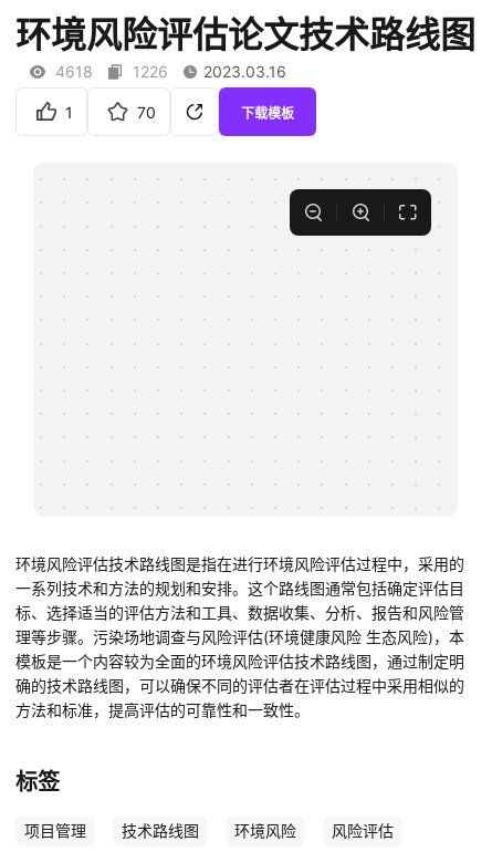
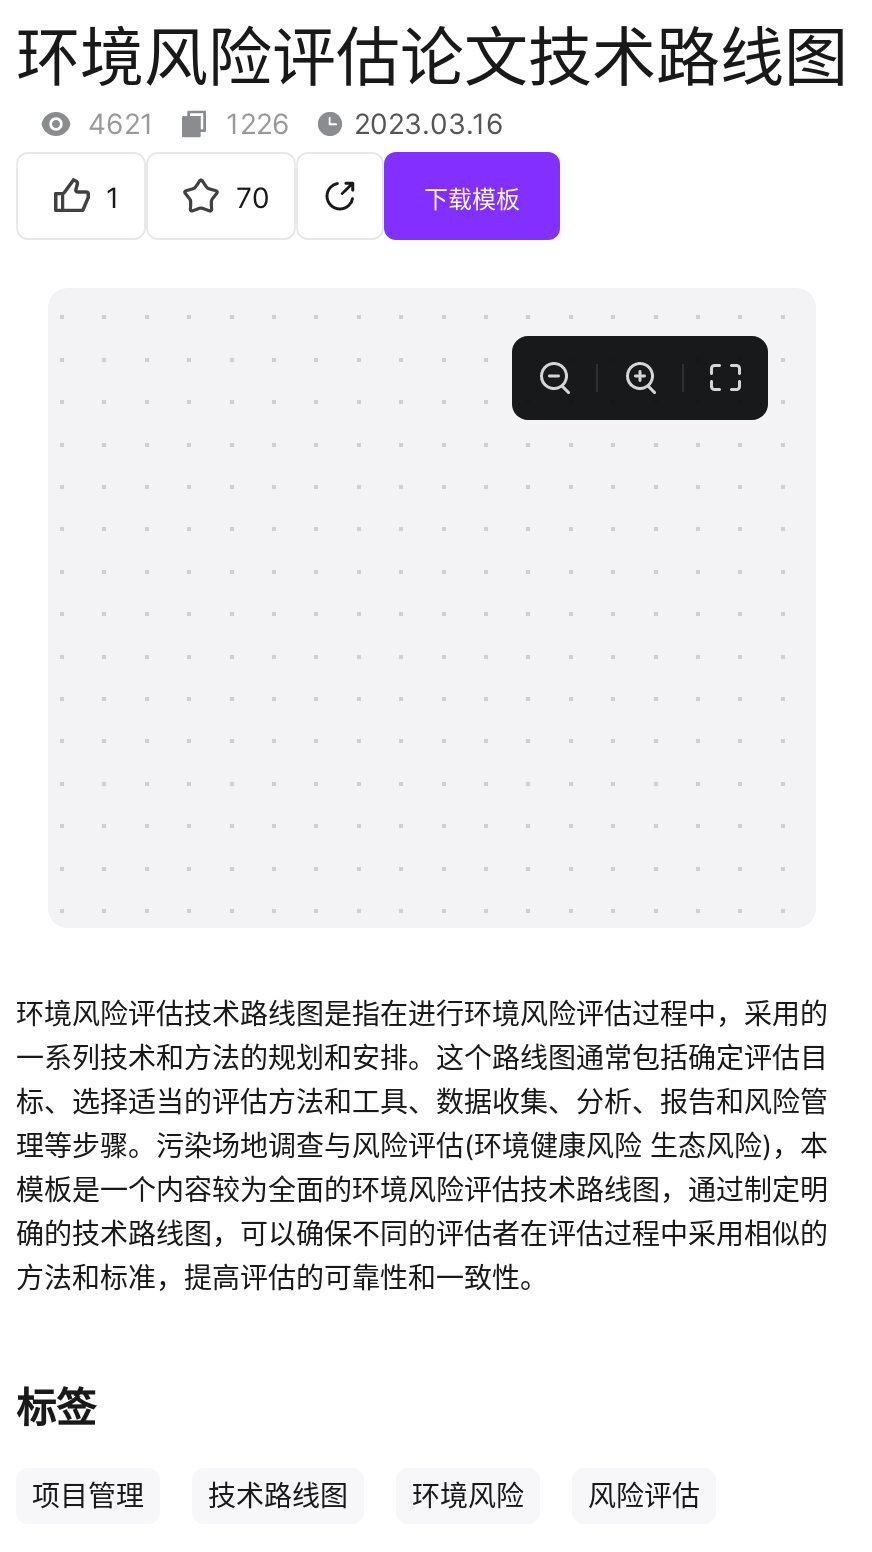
[55,62,93,81] 4618 -> [88,106,154,140] 4621

